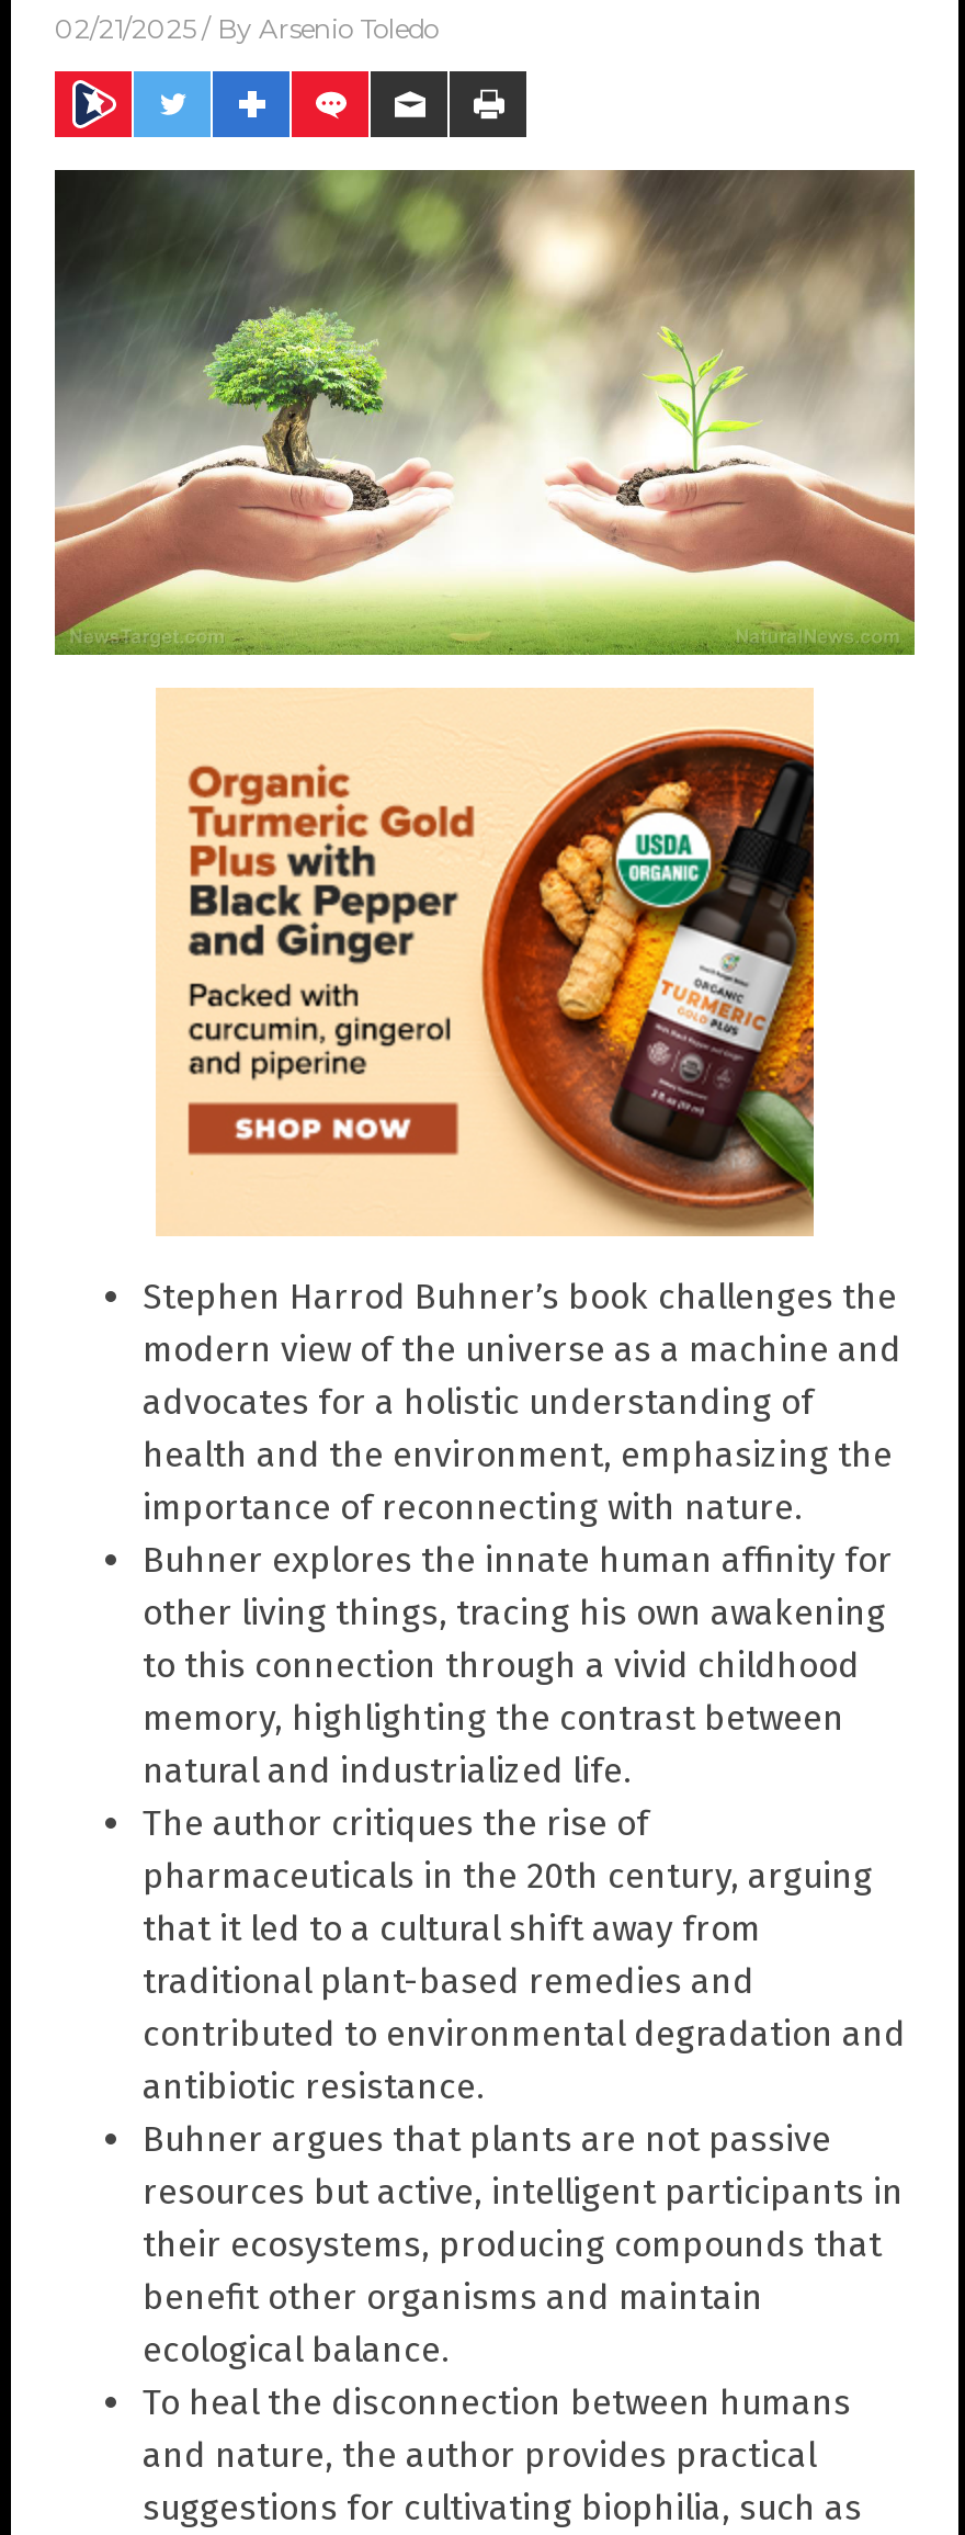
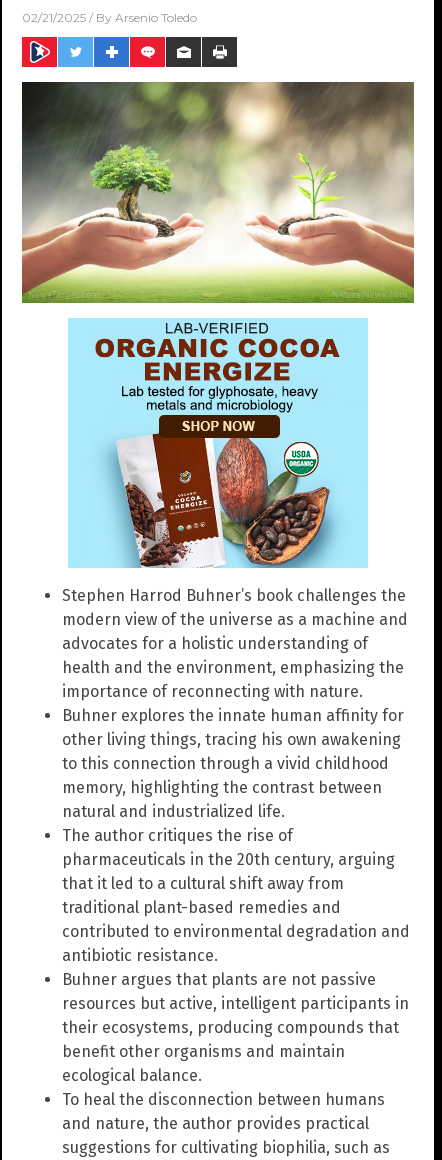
[156,688,816,1238] [image] -> [68,318,368,569] [image]

